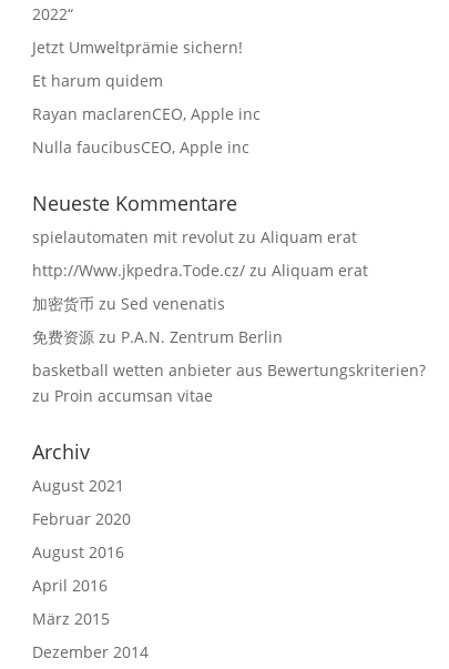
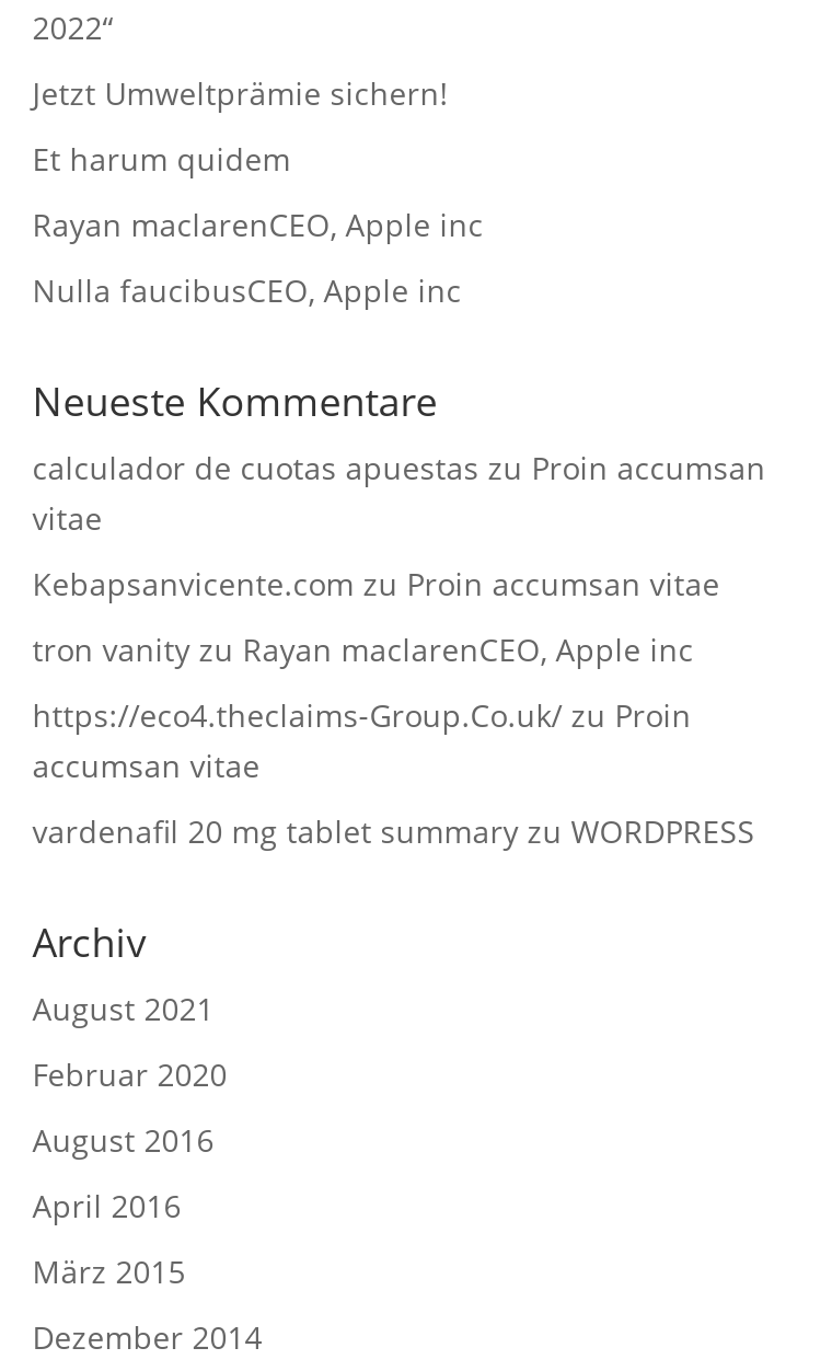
[32,226,357,247] spielautomaten mit revolut zu Aliquam erat -> [32,447,766,539] calculador de cuotas apuestas zu Proin accumsan | vitae
[32,260,368,281] http://Www.jkpedra.Tode.cz/ zu Aliquam erat -> [32,563,720,604] Kebapsanvicente.com zu Proin accumsan vitae
[32,293,225,314] 加密货币zu Sed venenatis -> [32,629,694,670] tron vanity zu Rayan maclarenCEO, Apple inc
[32,326,282,347] 免费资源zu P.A.N. Zentrum Berlin -> [32,694,691,786] https://eco4.theclaims-Group.Co.uk/ zu Proin | accumsan vitae
[32,359,425,406] basketball wetten anbieter aus Bewertungskriterien? | zu Proin accumsan vitae -> [32,810,755,852] vardenafil 20 mg tablet summary zu WORDPRESS

